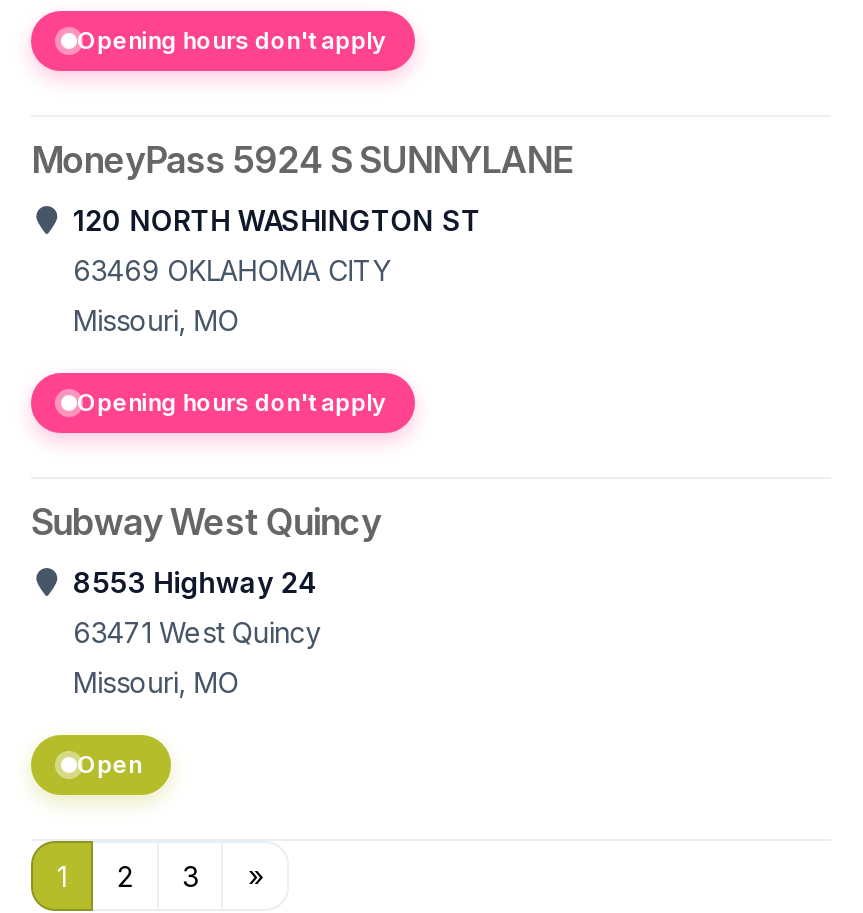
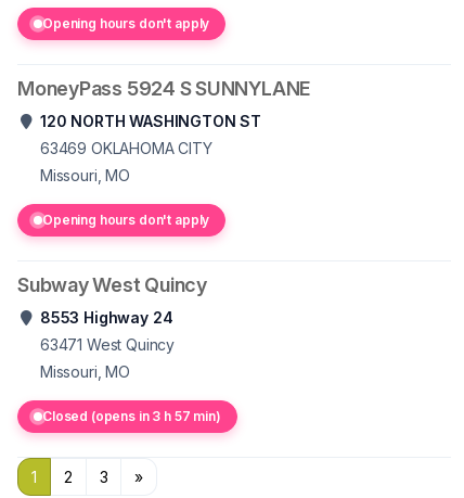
[77,749,142,779] Open -> [42,408,221,424] Closed (opens in 3 h 57 min)

